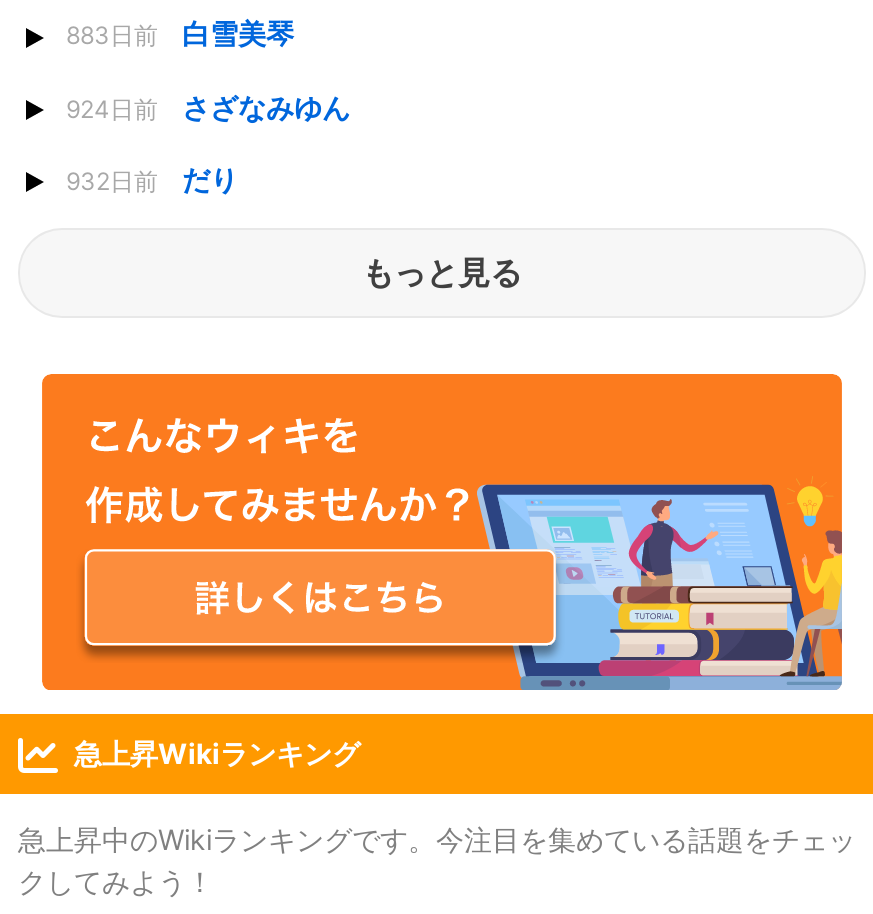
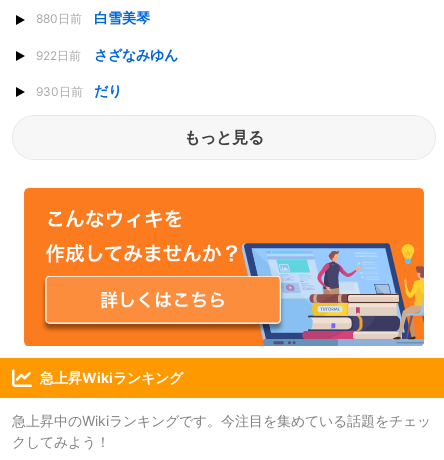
[66,17,294,51] 883日前 白雪美琴 -> [36,9,150,26] 880日前 白雪美琴
[66,89,350,123] 924日前 さざなみゆん -> [36,45,178,62] 922日前 さざなみゆん
[66,161,238,195] 932日前 だり -> [36,82,122,99] 930日前 だり

